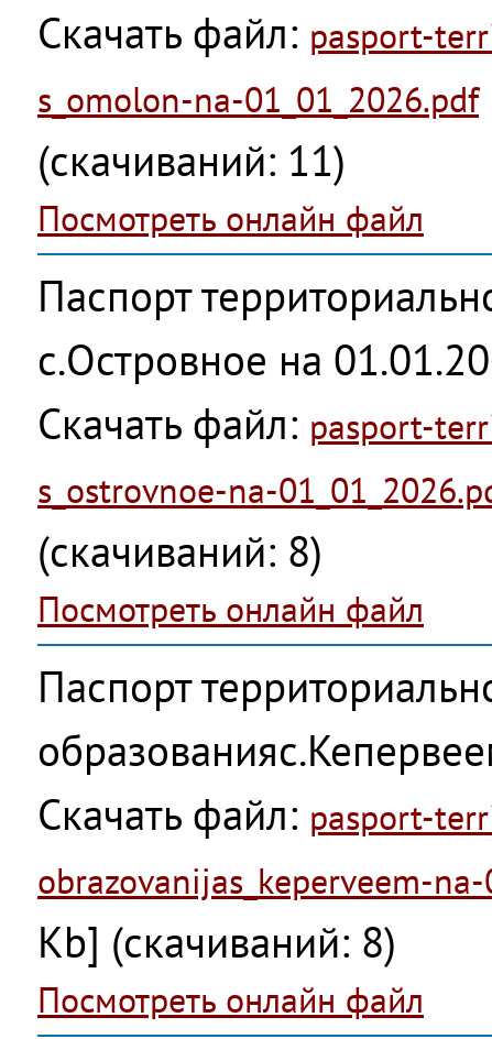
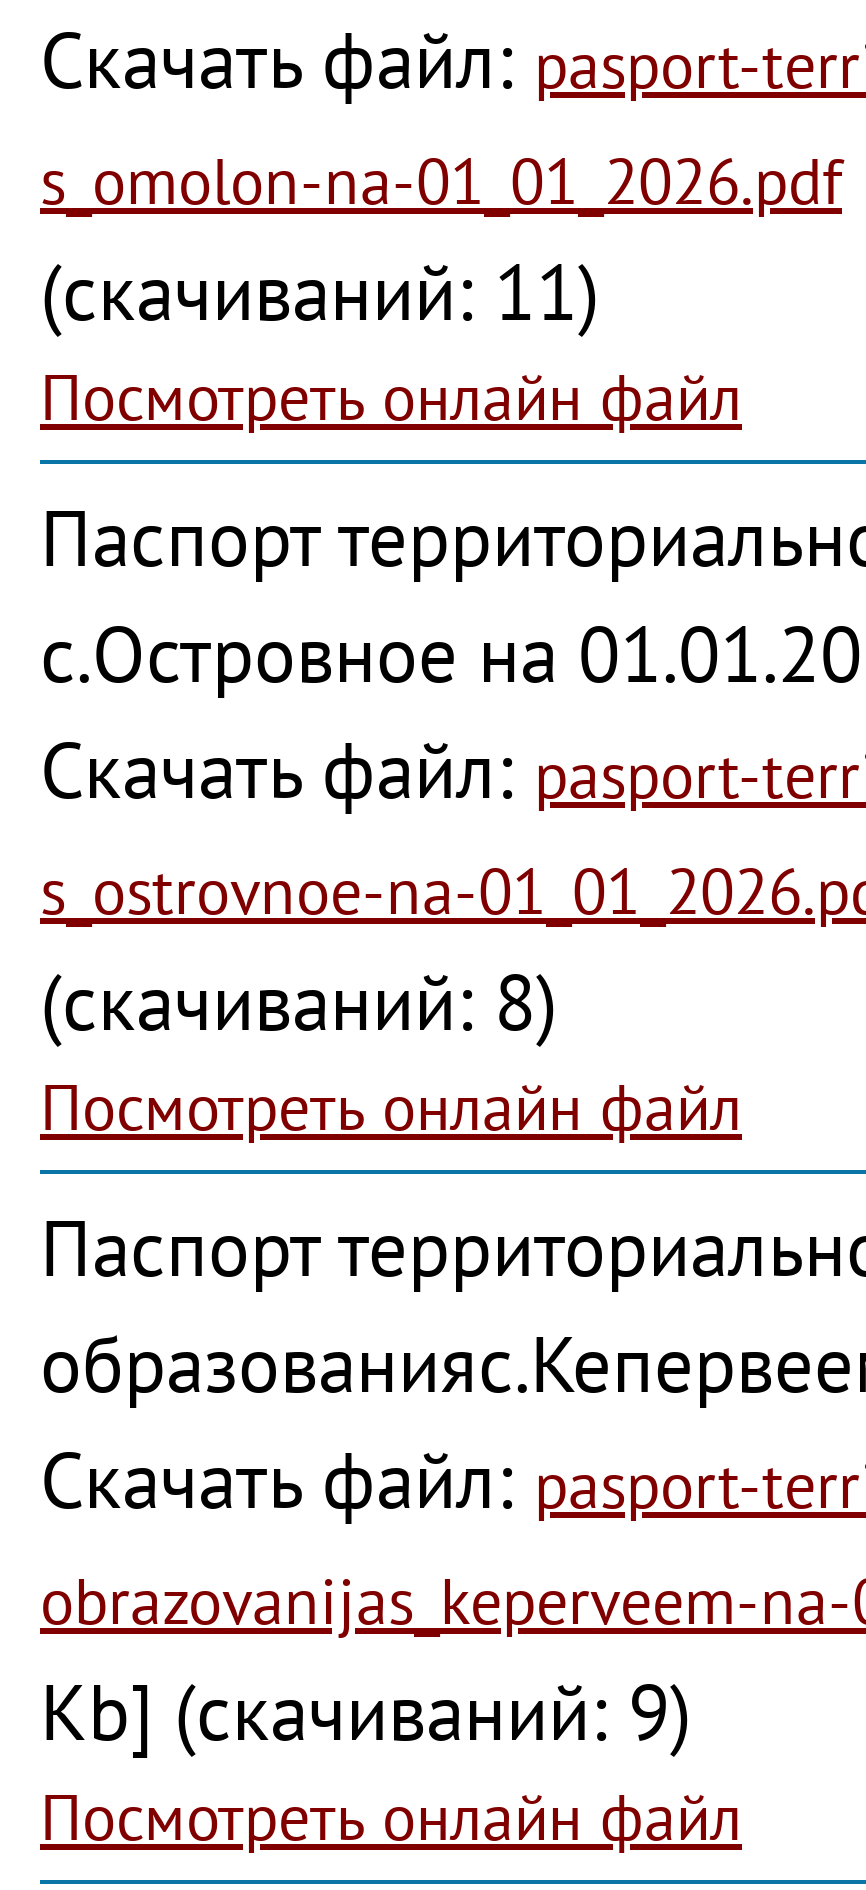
[37,914,396,970] Kb] (cкачиваний: 8) -> [40,1660,692,1762] Kb] (cкачиваний: 9)

